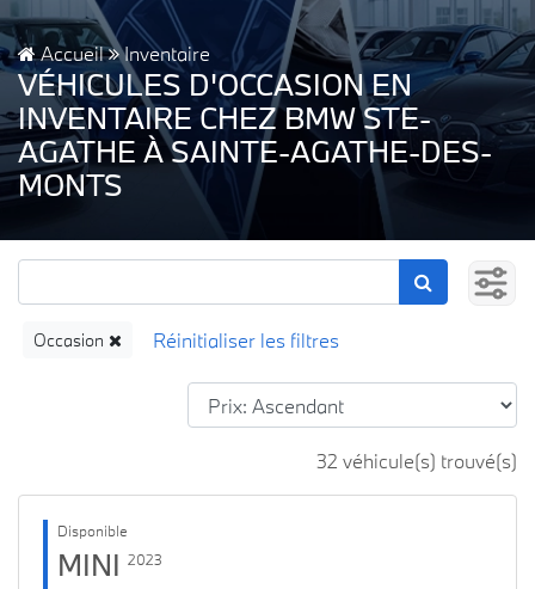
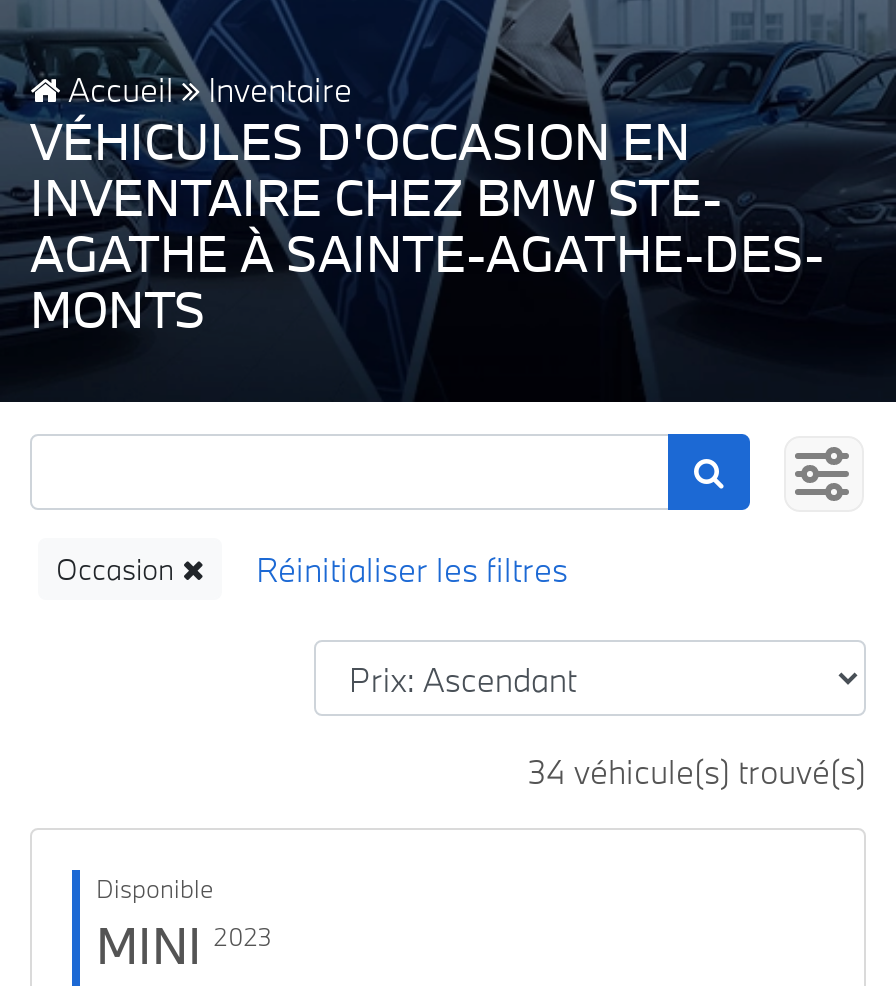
[316,449,517,474] 32 véhicule(s) trouvé(s) -> [528,751,866,793] 34 véhicule(s) trouvé(s)

